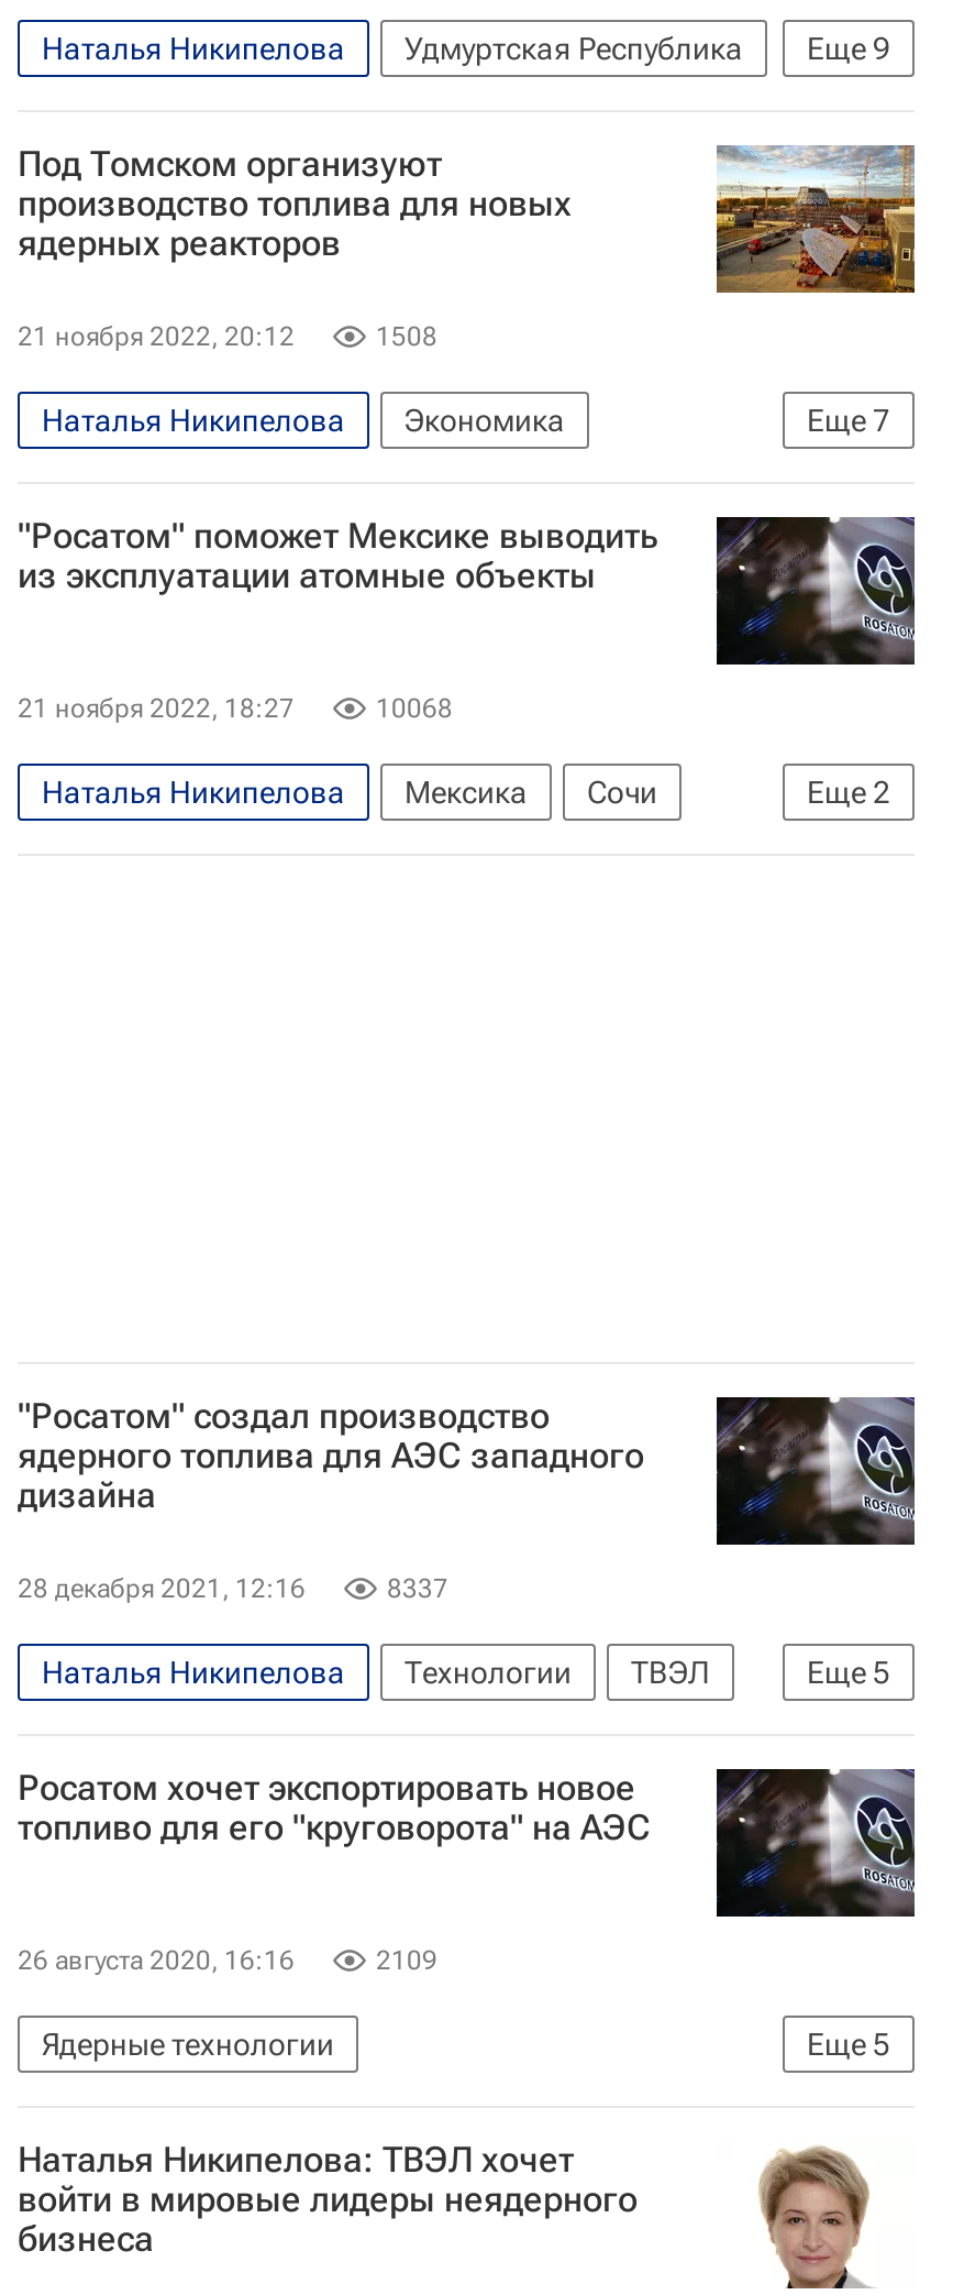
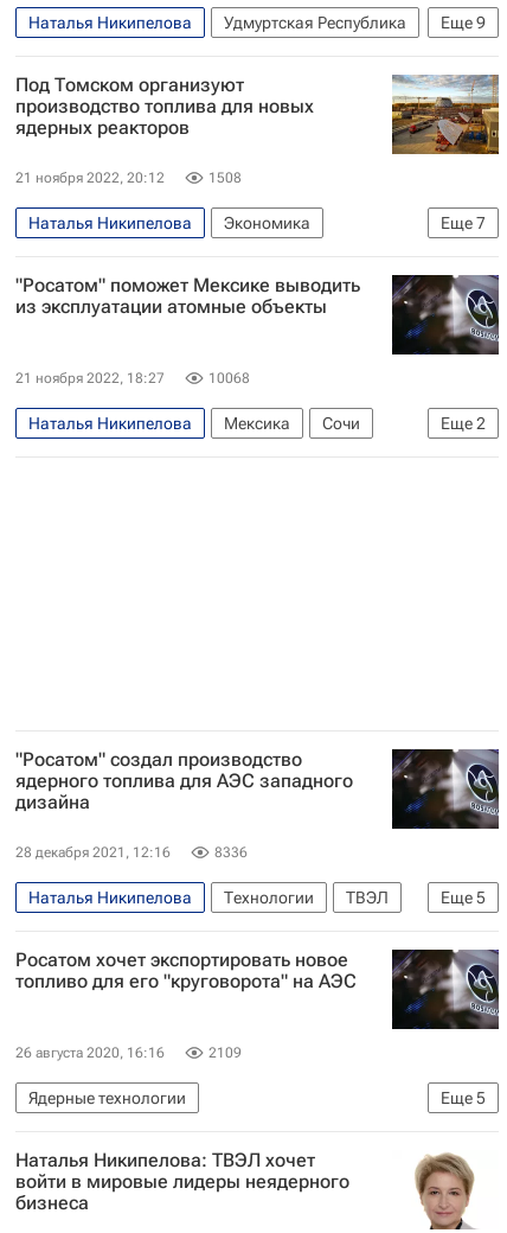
[387,1572,448,1603] 8337 -> [214,844,248,860] 8336

